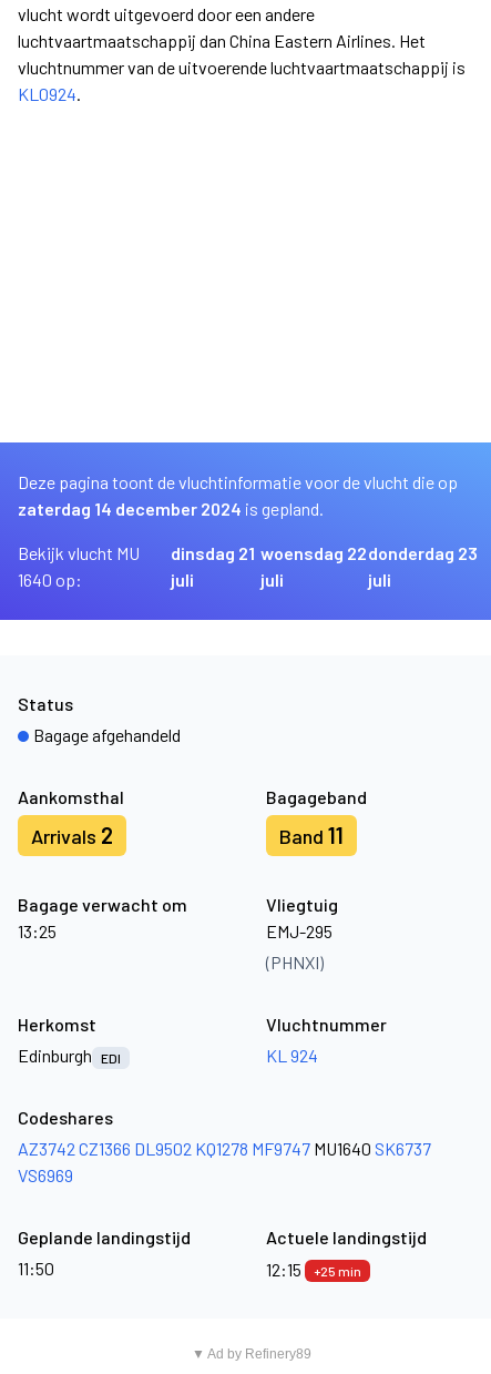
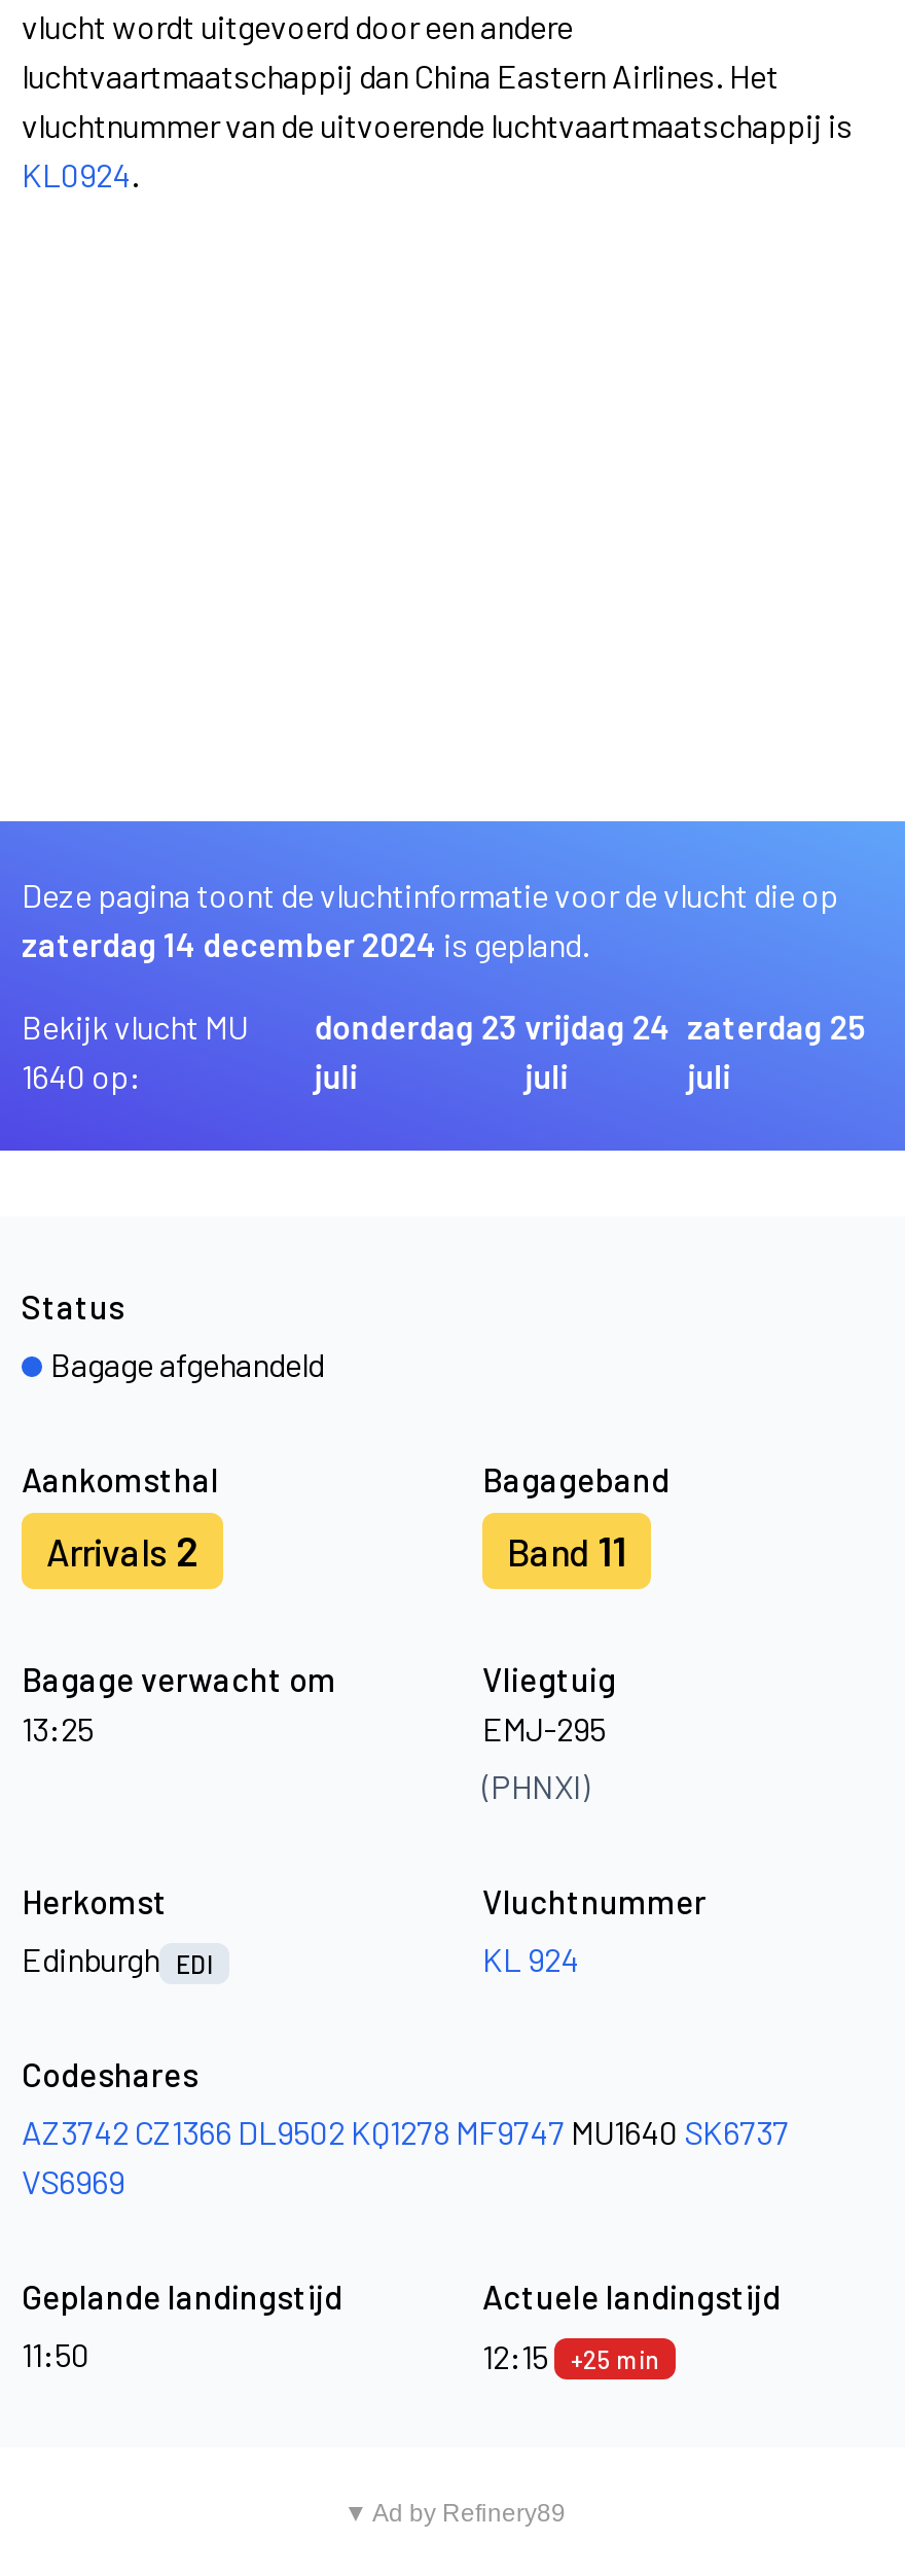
[171,542,255,563] dinsdag 21 -> [314,1007,518,1046] donderdag 23
[261,542,367,563] woensdag 22 -> [525,1007,671,1046] vrijdag 24
[369,542,478,563] donderdag 23 -> [687,1007,866,1046] zaterdag 25

